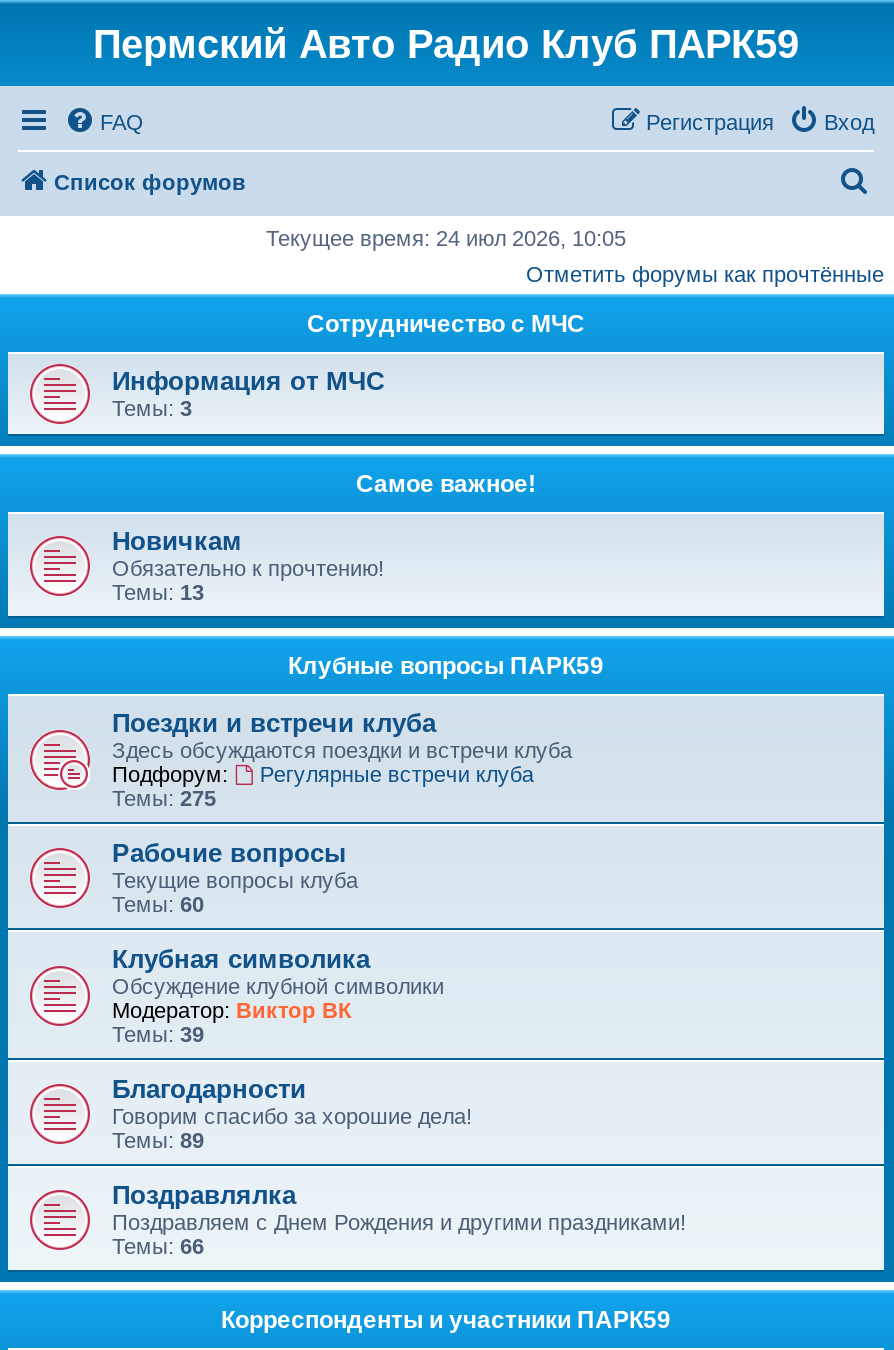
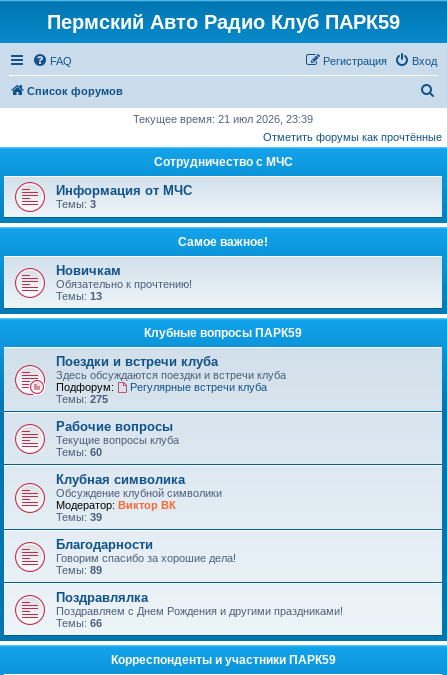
[266,226,626,250] Текущее время: 24 июл 2026, 10:05 -> [133,113,313,125] Текущее время: 21 июл 2026, 23:39

